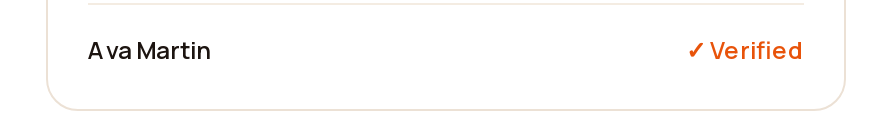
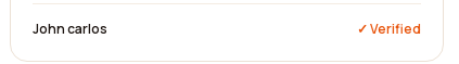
[88,33,212,67] Ava Martin -> [33,20,107,38] John carlos

